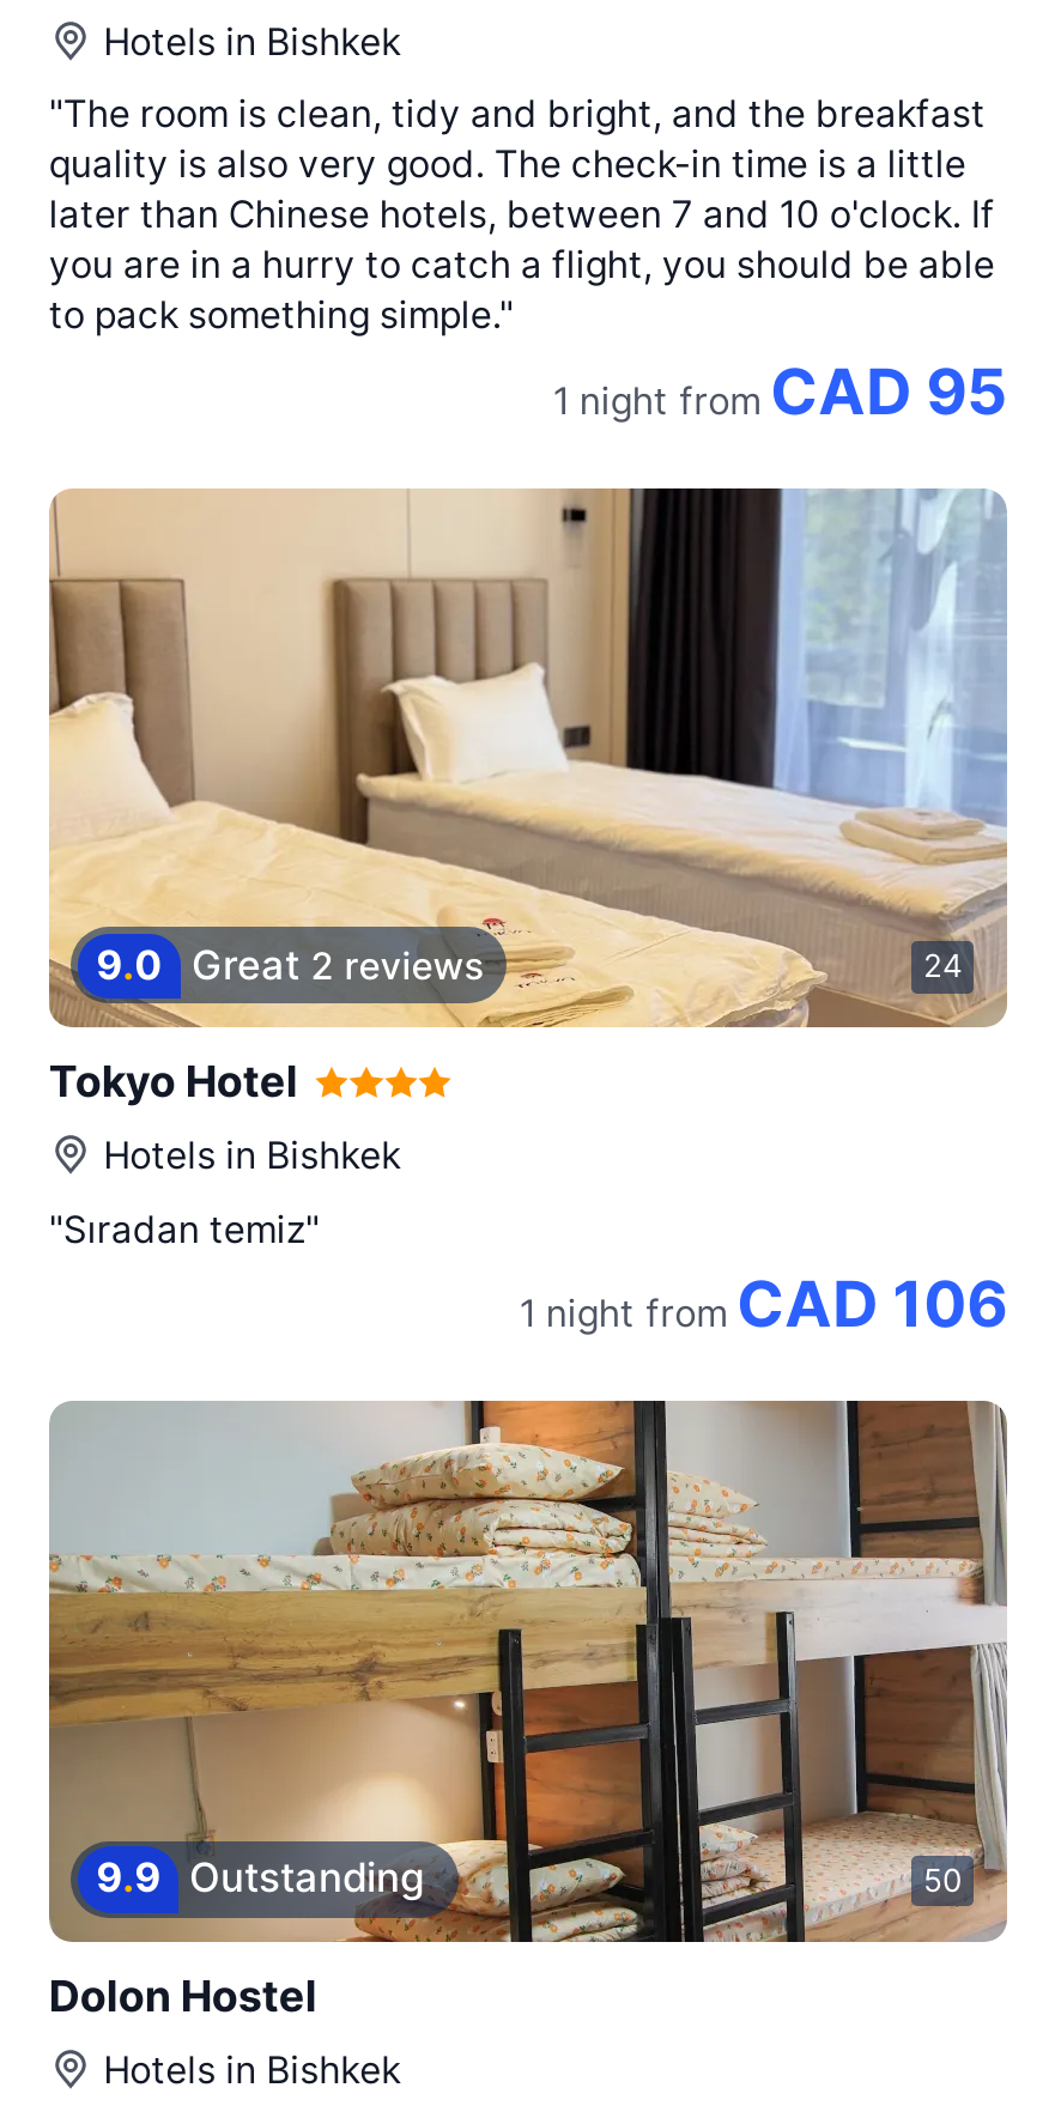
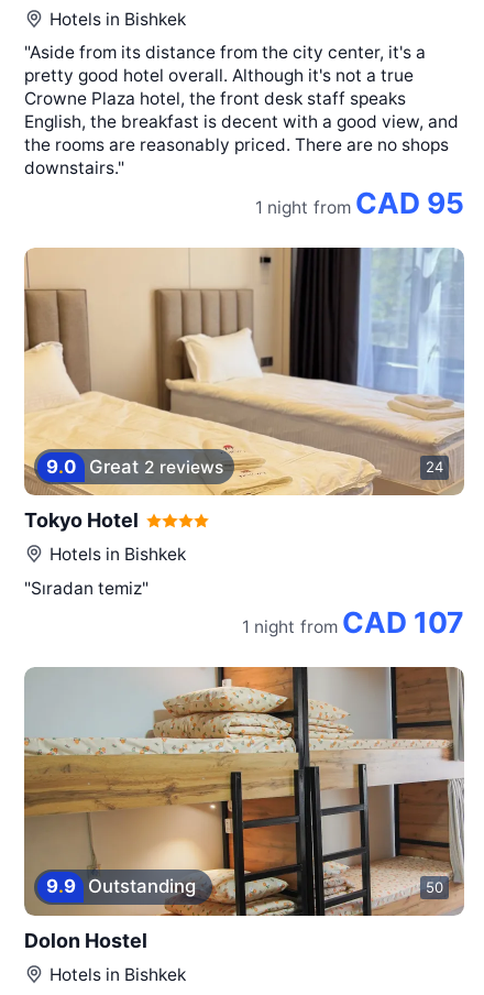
[49,91,995,338] "The room is clean, tidy and bright, and the breakfast | quality is also very good. The check-in time is a little | later than Chinese hotels, between 7 and 10 o'clock. If | you are in a hurry to catch a flight, you should be able | to pack something simple." -> [24,42,459,178] "Aside from its distance from the city center, it's a | pretty good hotel overall. Although it's not a true | Crowne Plaza hotel, the front desk staff speaks | English, the breakfast is decent with a good view, and | the rooms are reasonably priced. There are no shops | downstairs."
[519,1268,1007,1342] 1 night from CAD 106 -> [242,606,464,640] 1 night from CAD 107

